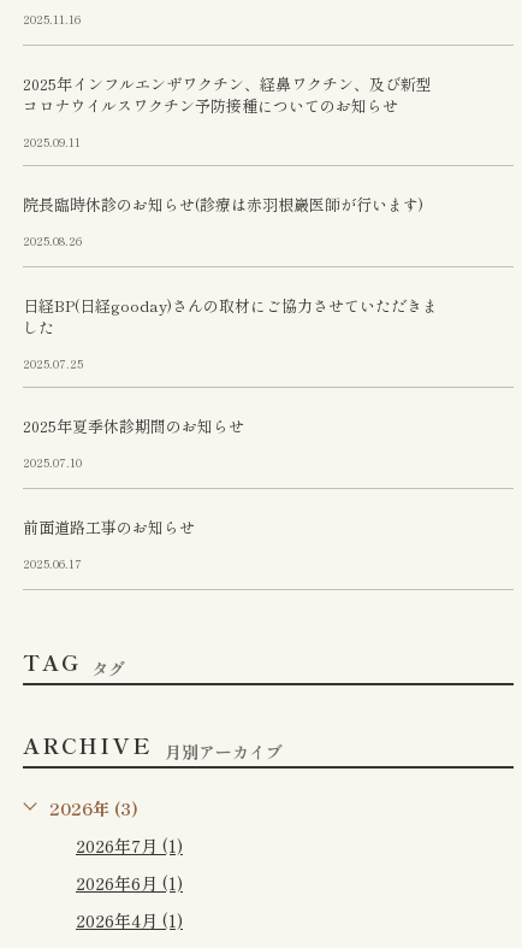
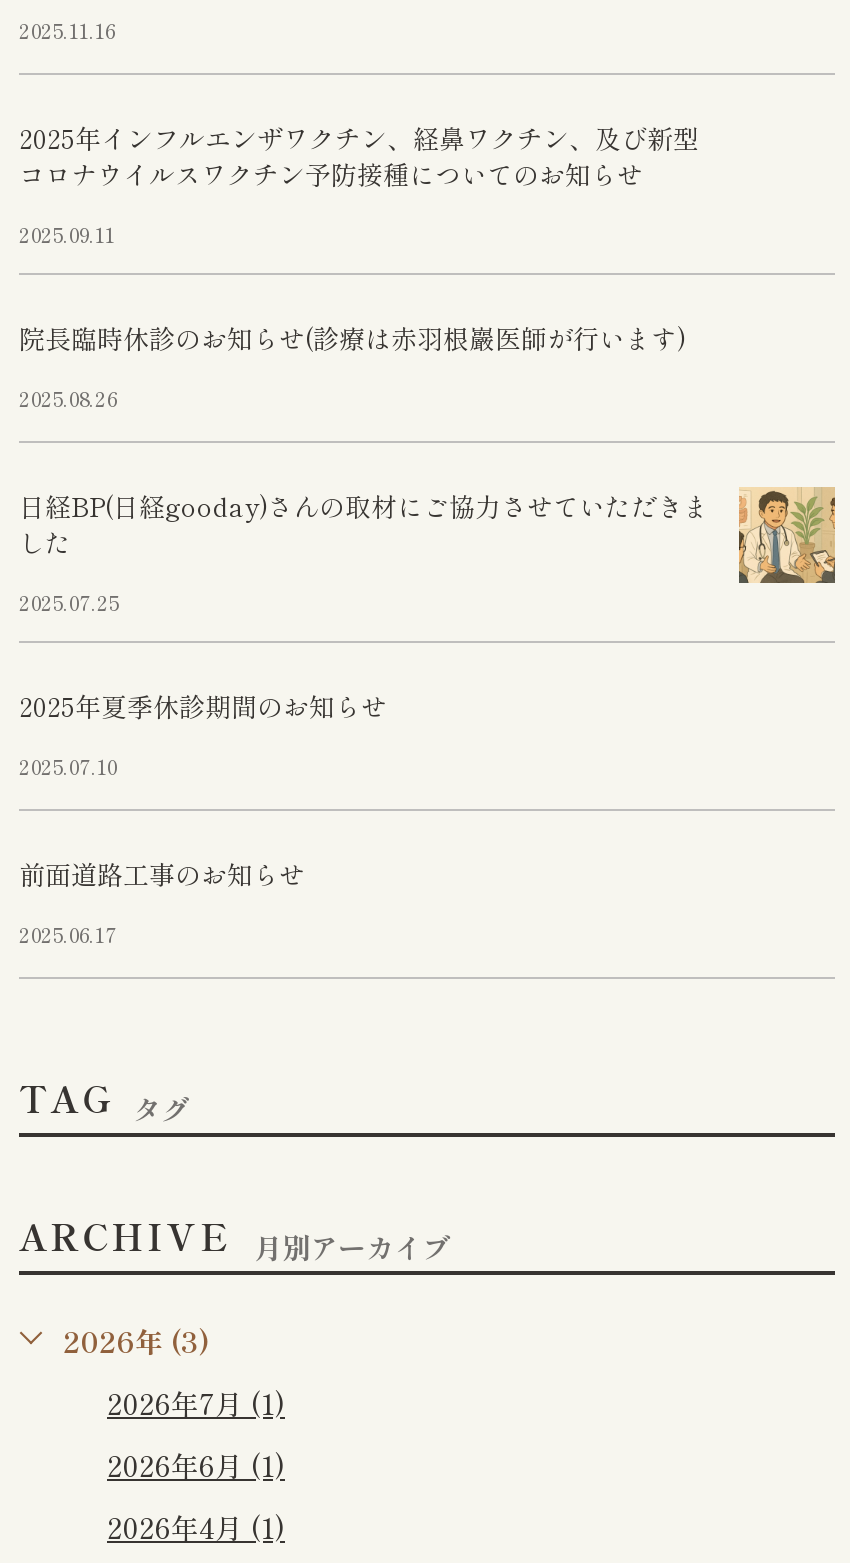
none -> [737,485,837,585] [image]

